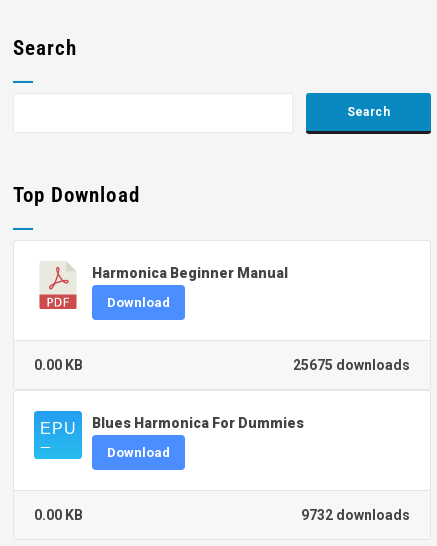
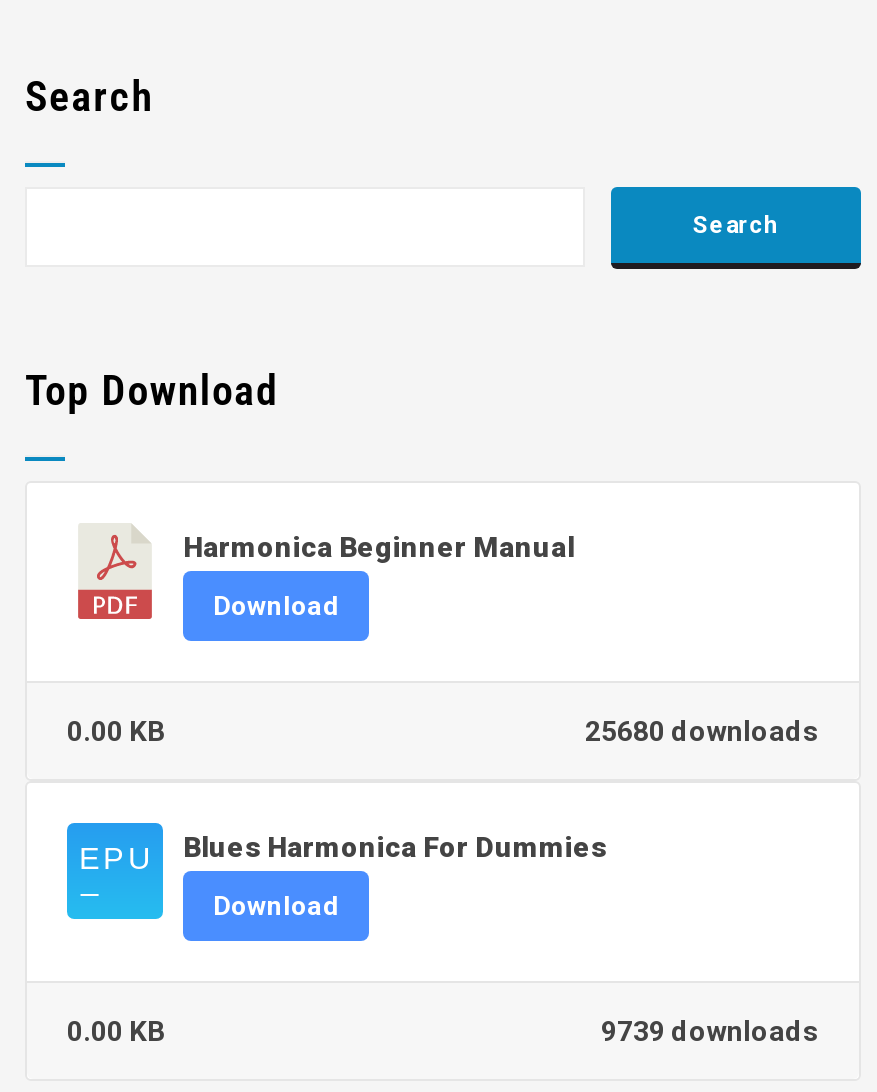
[293,357,410,373] 25675 downloads -> [585,715,819,747] 25680 downloads
[301,507,410,523] 9732 downloads -> [601,1015,819,1047] 9739 downloads

